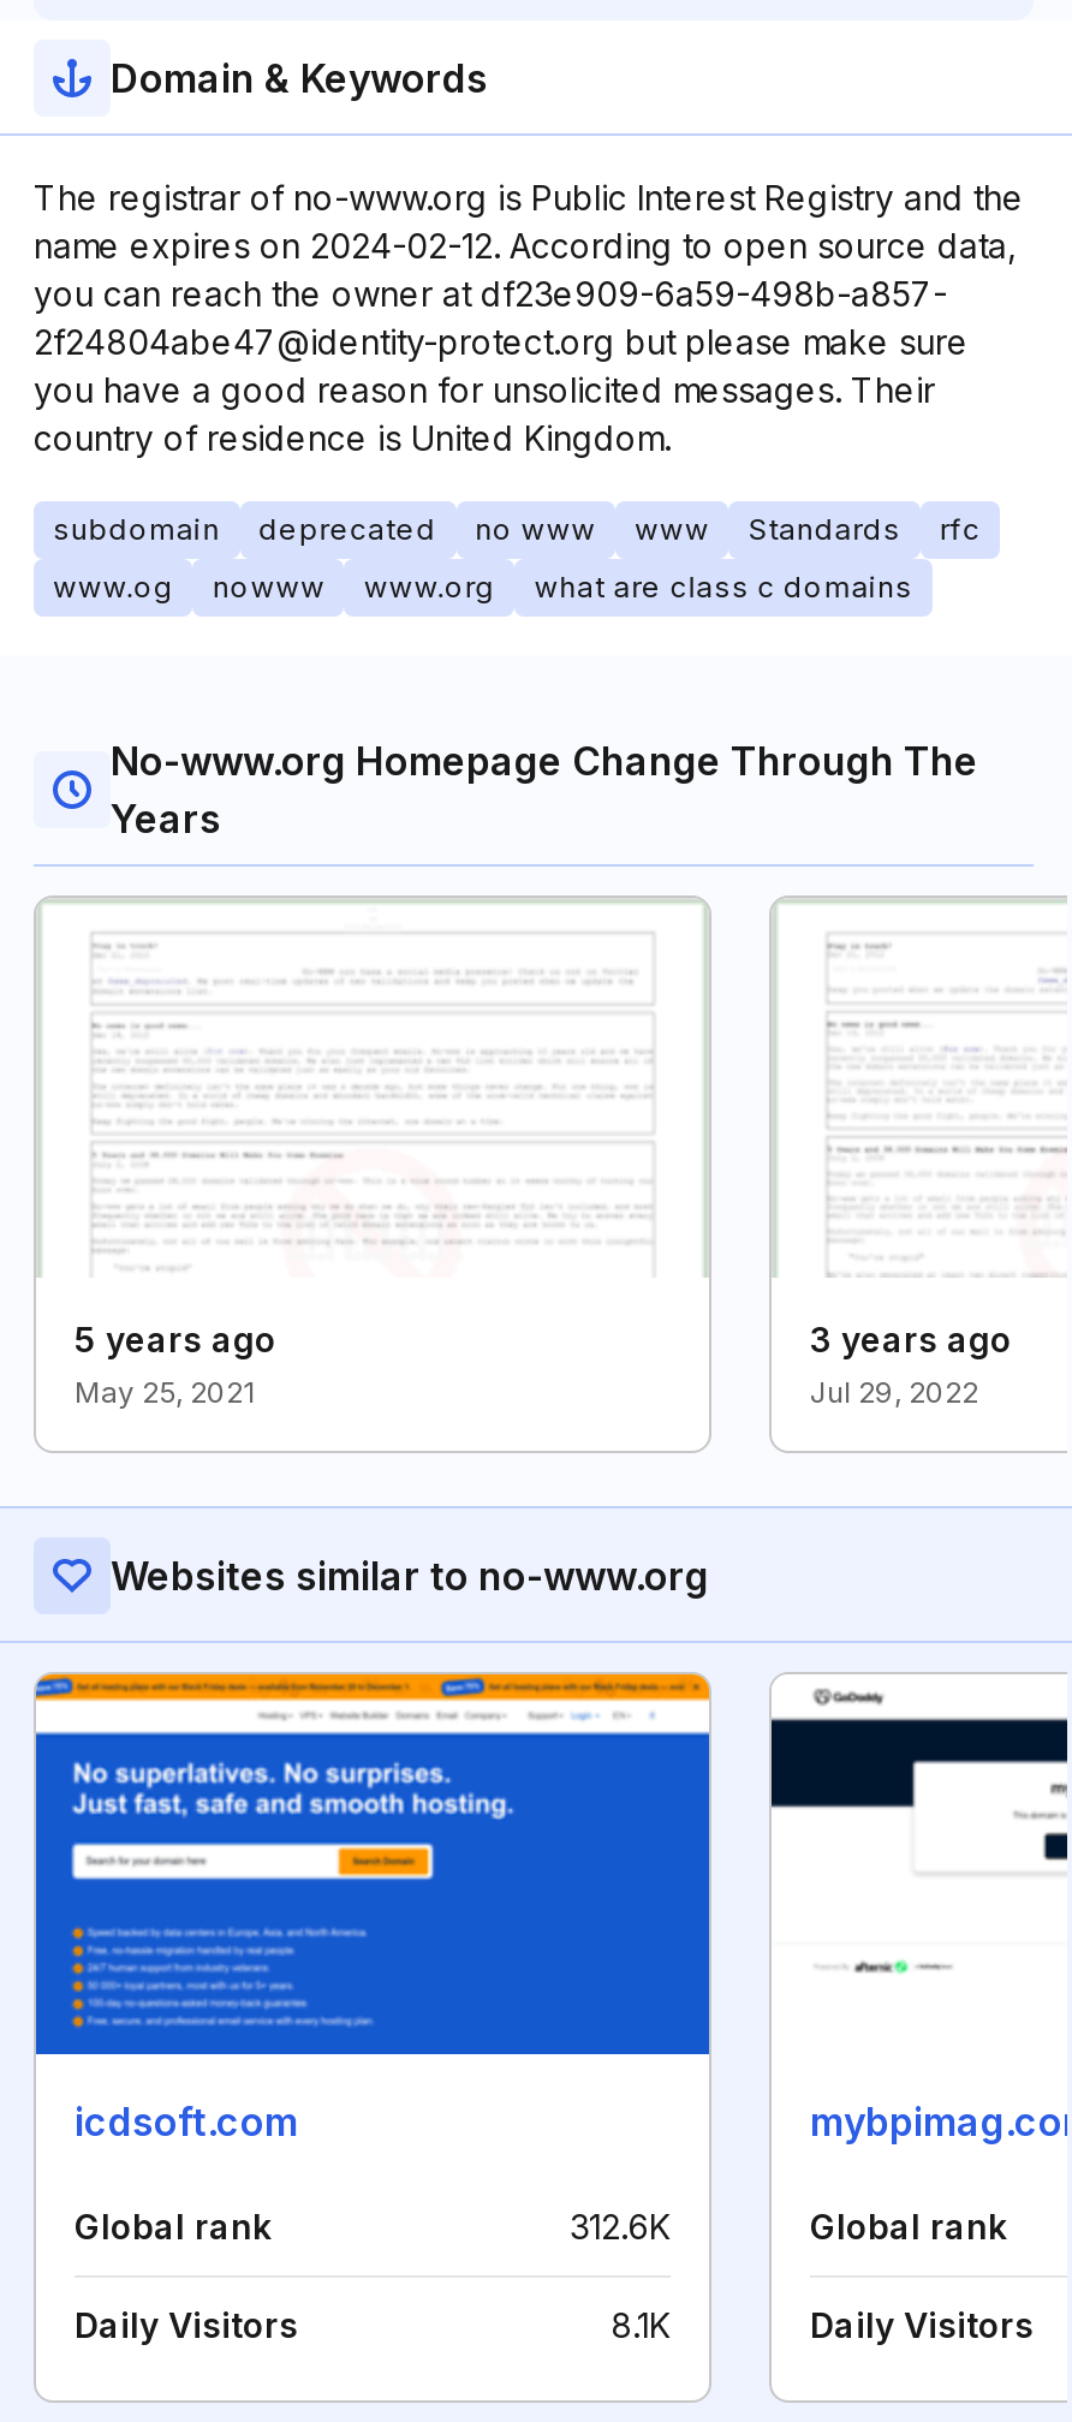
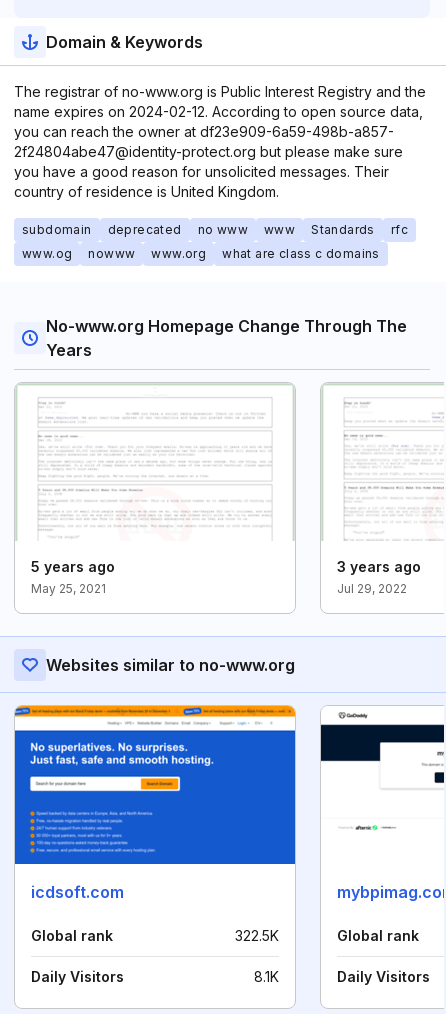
[570,2206,671,2247] 312.6K -> [235,927,279,944] 322.5K

